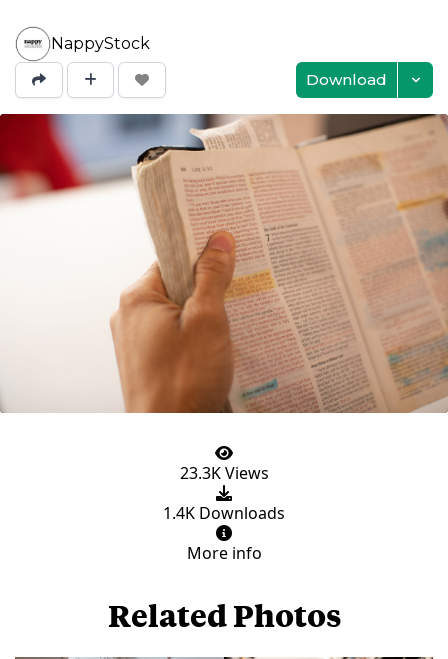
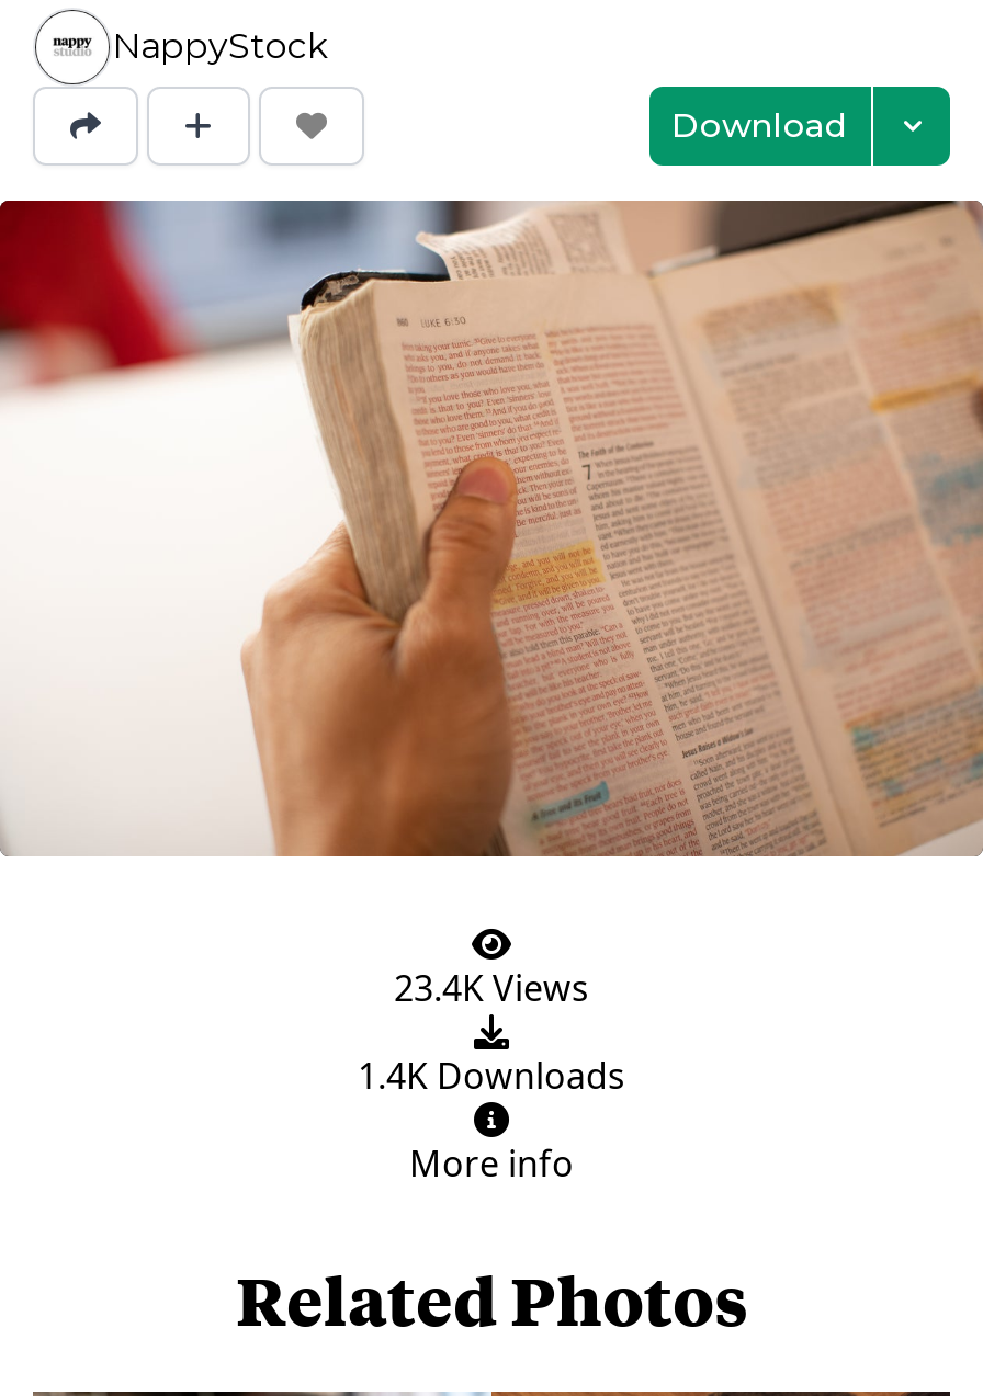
[179,462,268,484] 23.3K Views -> [394,963,589,1011] 23.4K Views

